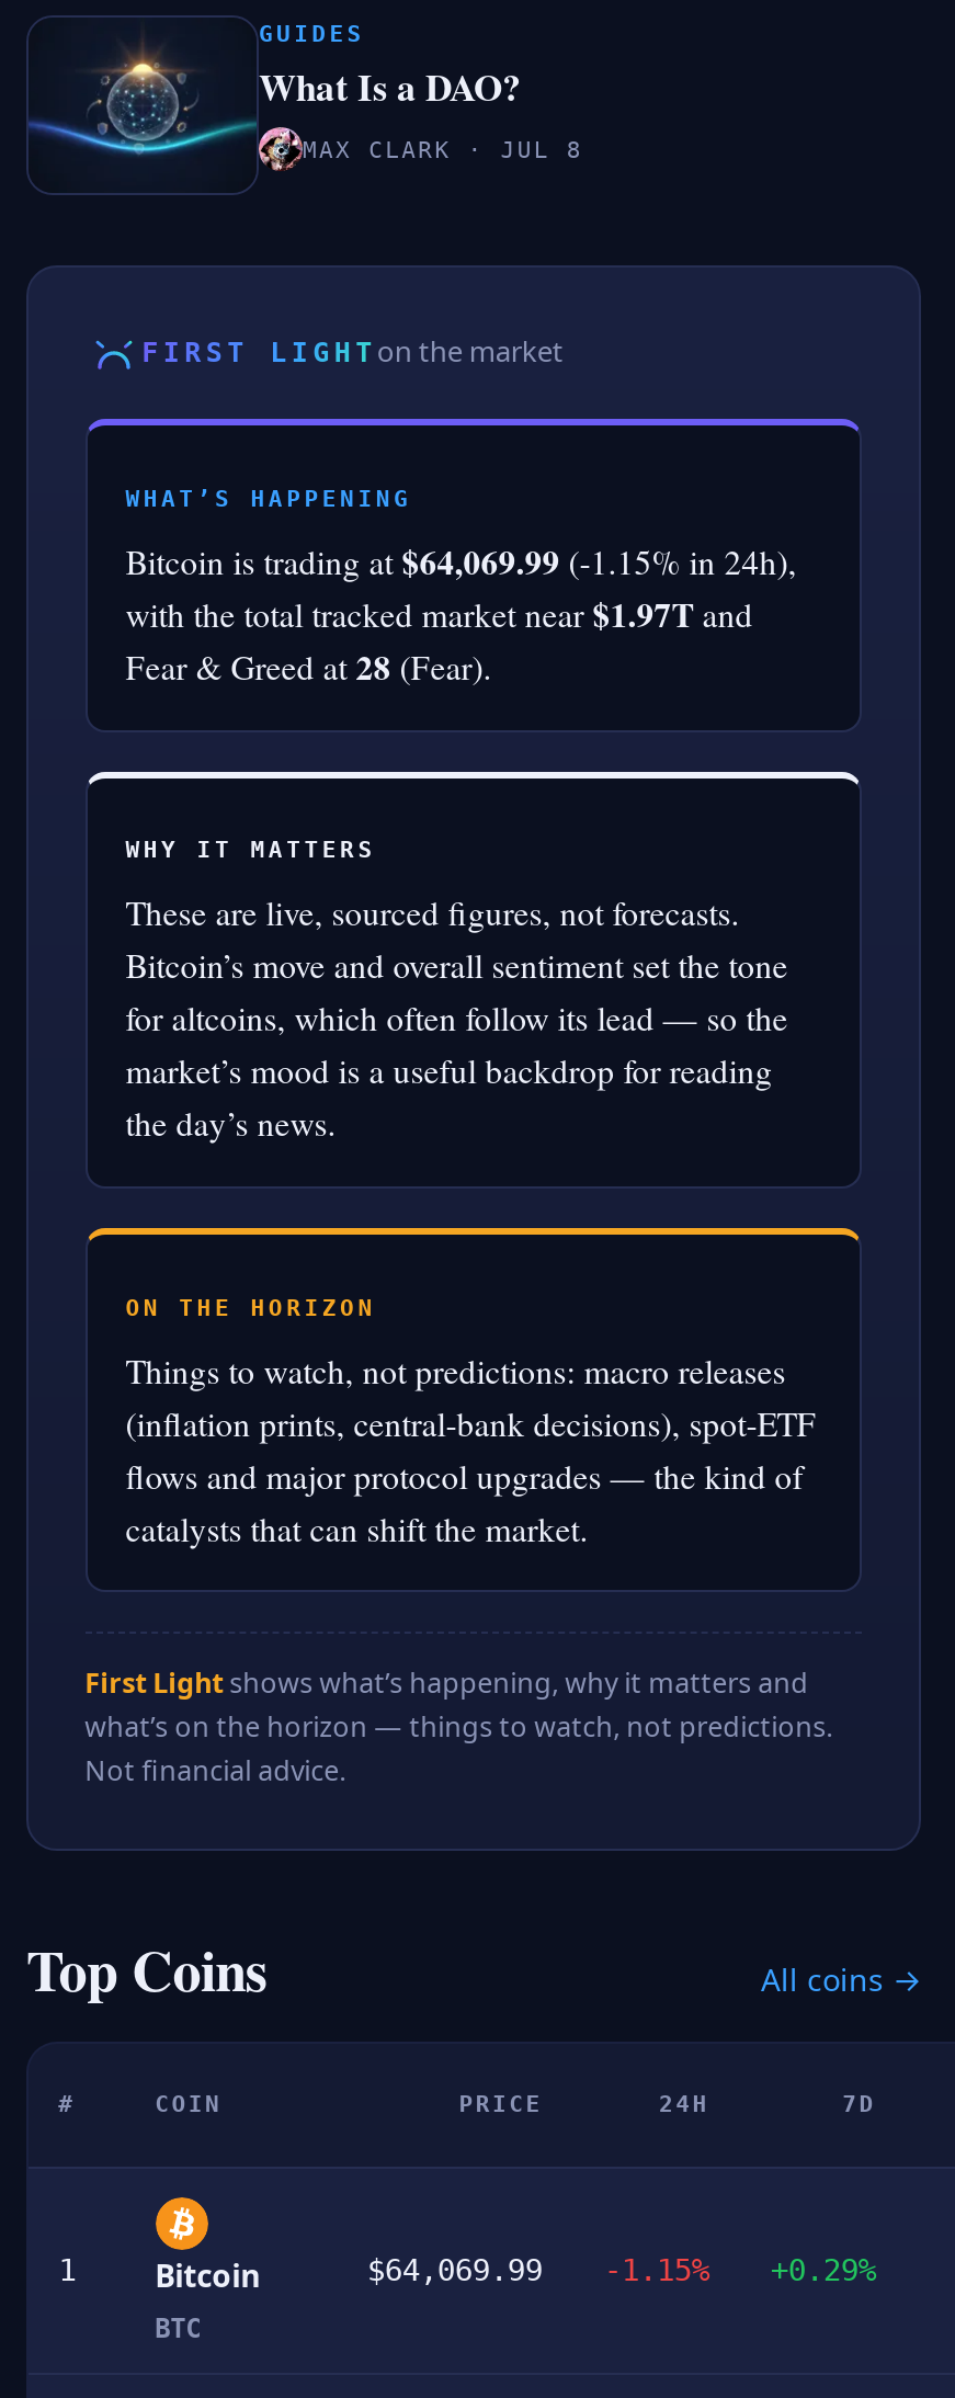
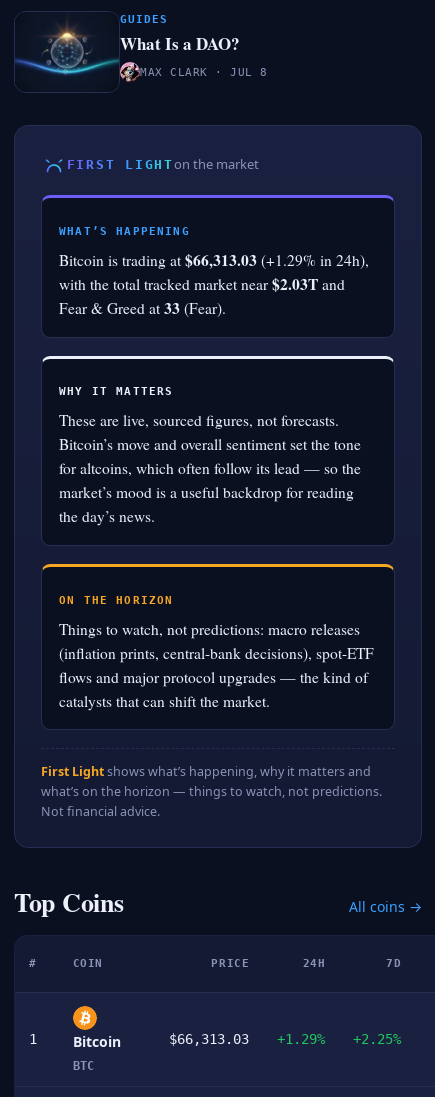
[125,538,796,586] Bitcoin is trading at $64,069.99 (-1.15% in 24h), -> [59,249,369,271] Bitcoin is trading at $66,313.03 (+1.29% in 24h),
[125,590,753,639] with the total tracked market near $1.97T and -> [59,273,345,295] with the total tracked market near $2.03T and
[125,643,492,691] Fear & Greed at 28 (Fear). -> [59,297,226,319] Fear & Greed at 33 (Fear).
[367,2253,543,2288] $64,069.99 -> [169,1031,249,1047] $66,313.03
[604,2253,709,2288] -1.15% -> [277,1031,325,1047] +1.29%
[771,2253,876,2288] +0.29% -> [353,1031,401,1047] +2.25%

